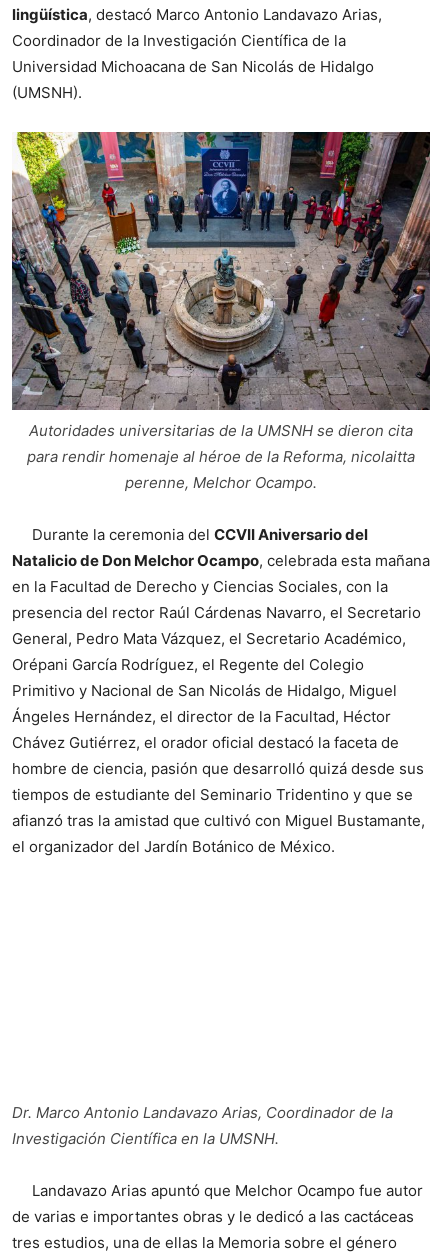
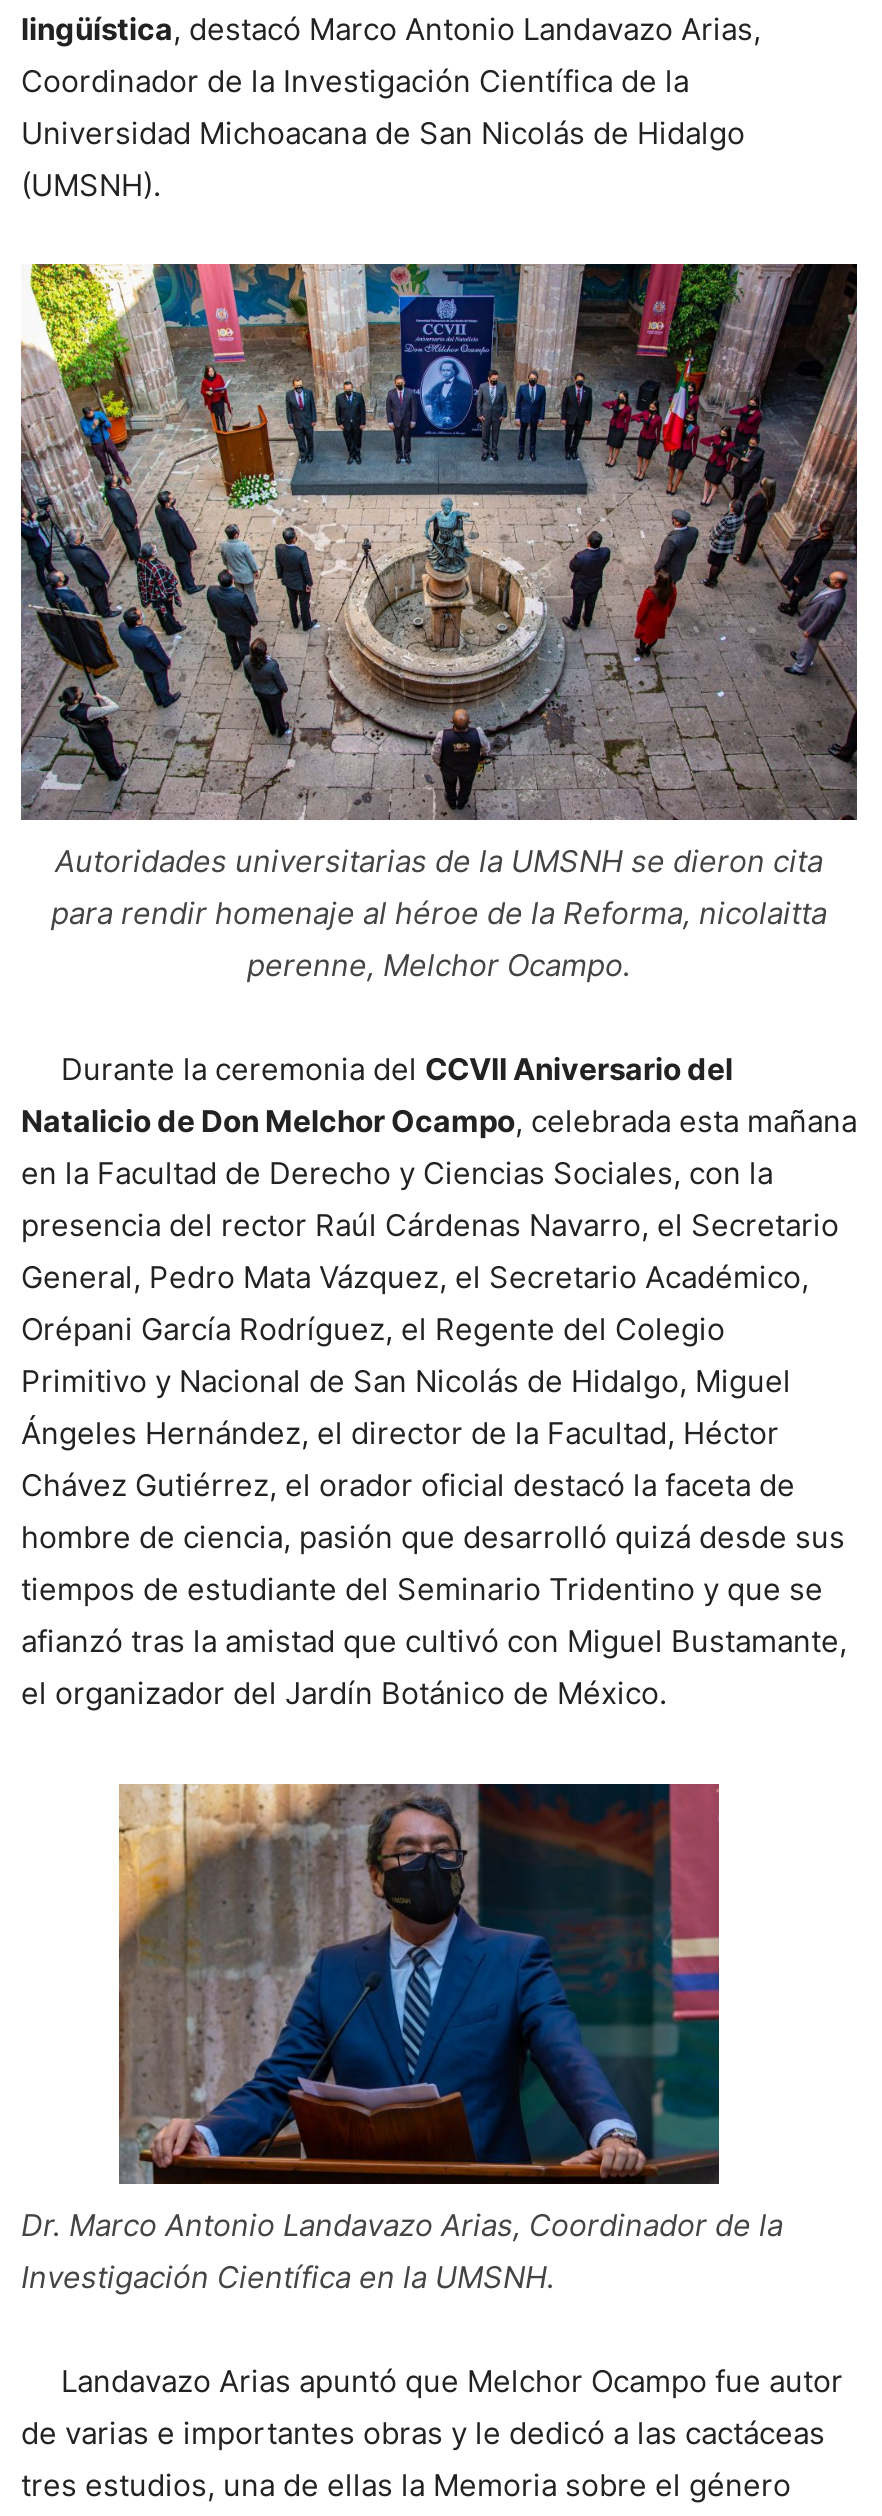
none -> [117,1782,721,2186] [image]

